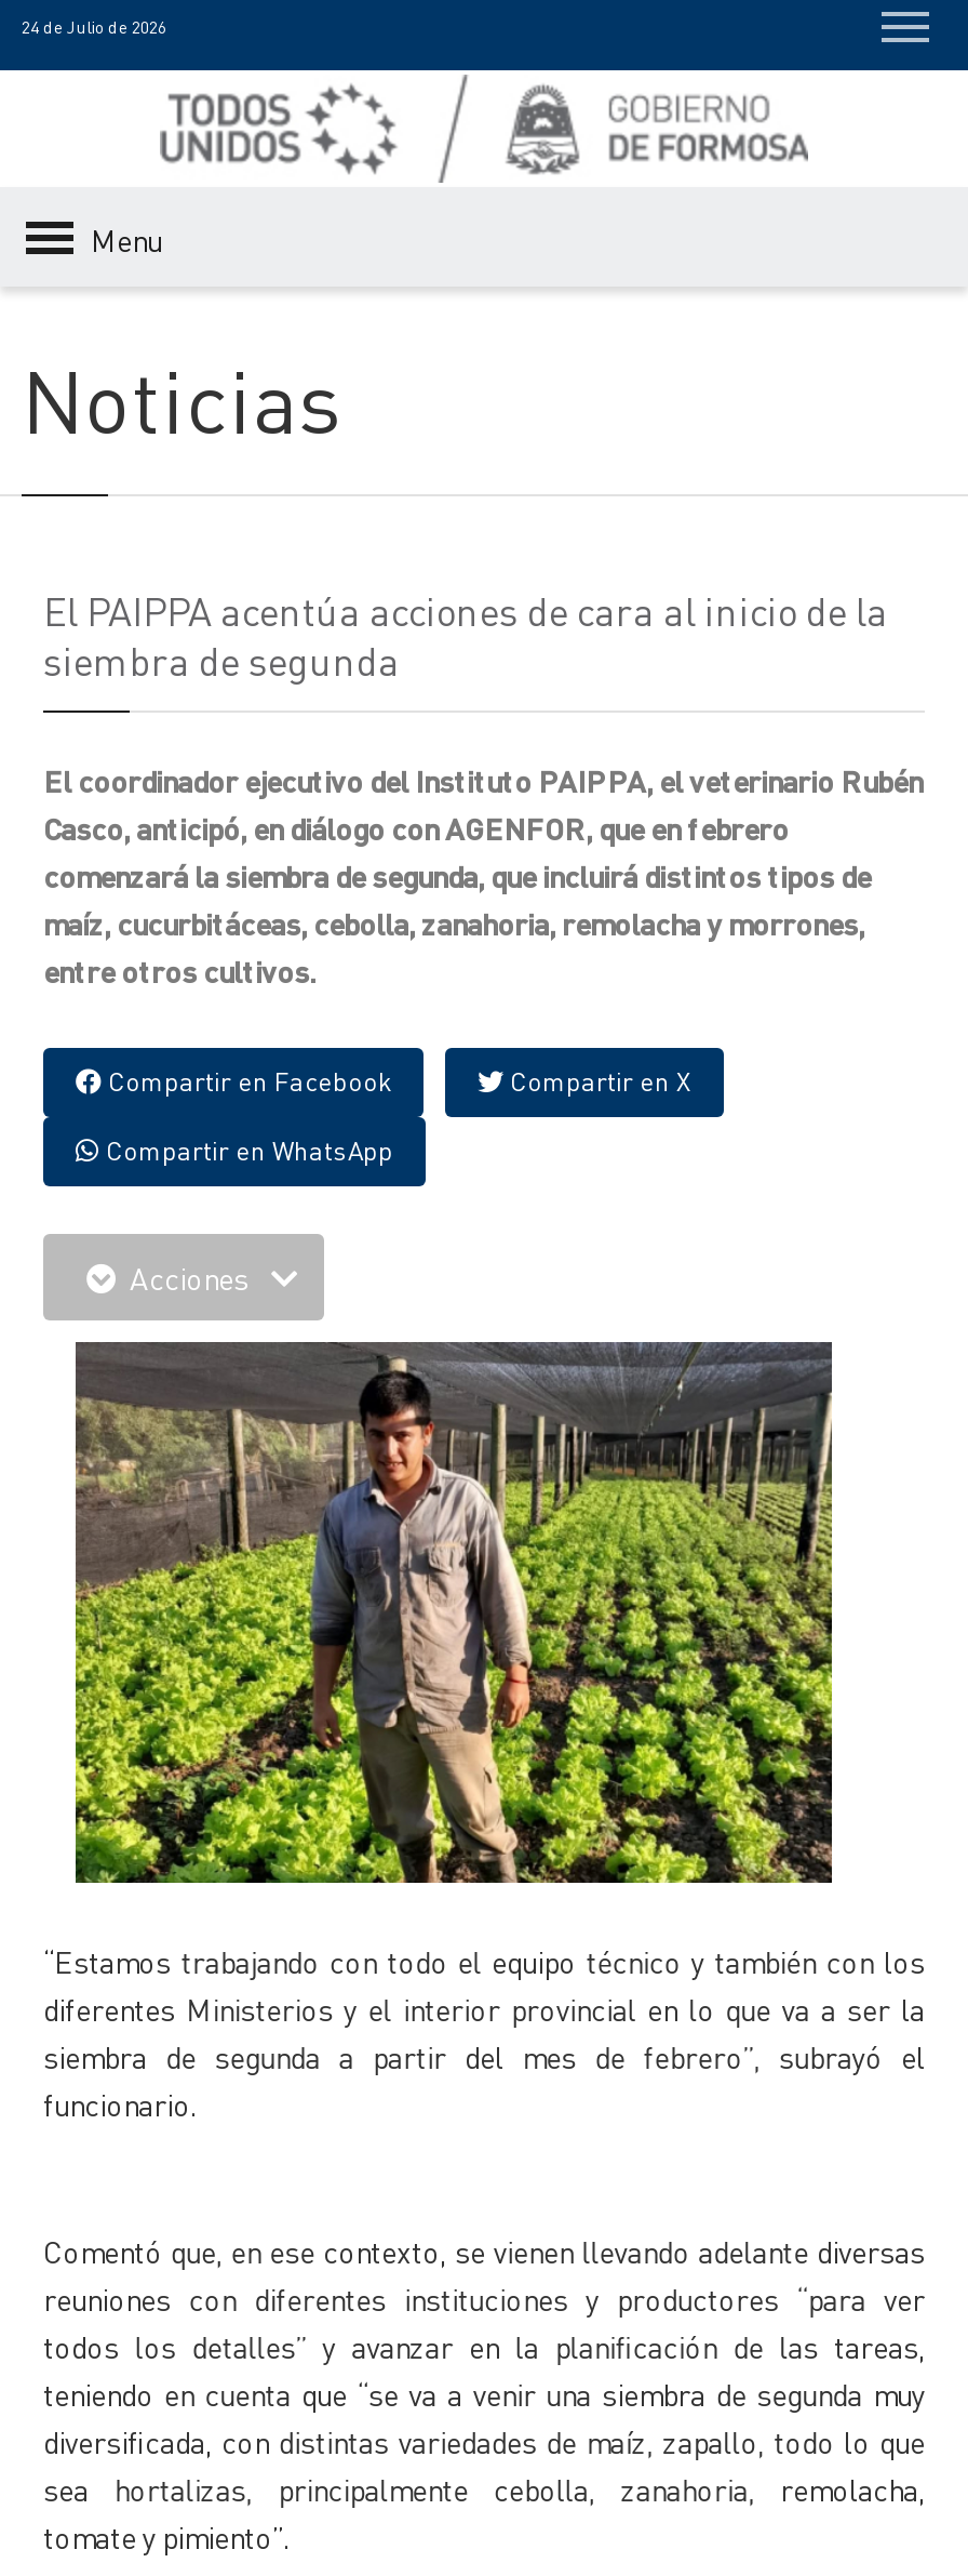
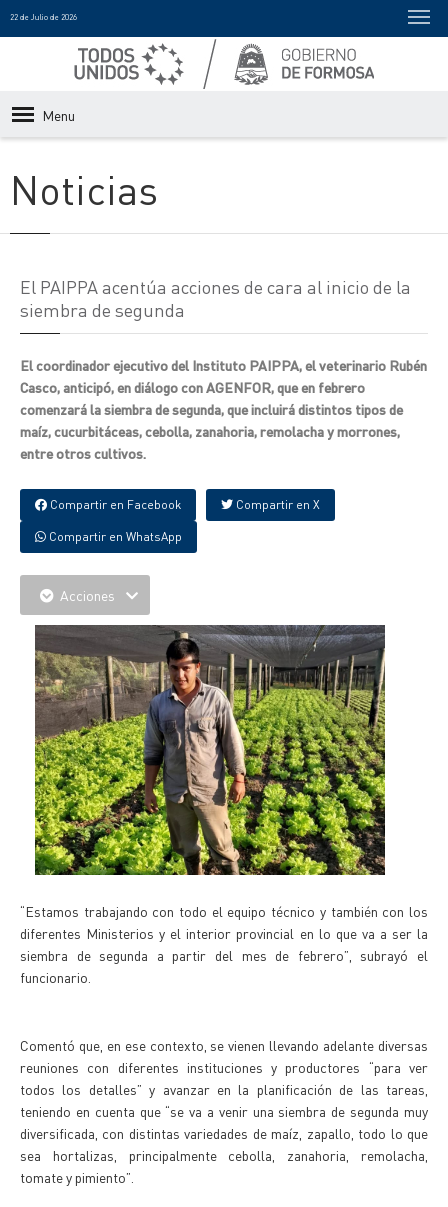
[22,16,166,38] 24 de Julio de 2026 -> [10,12,77,22] 22 de Julio de 2026

